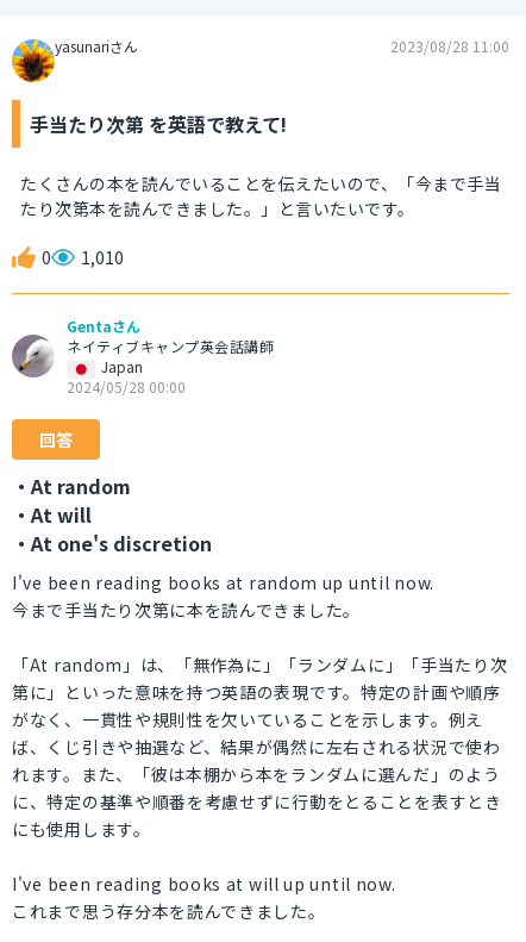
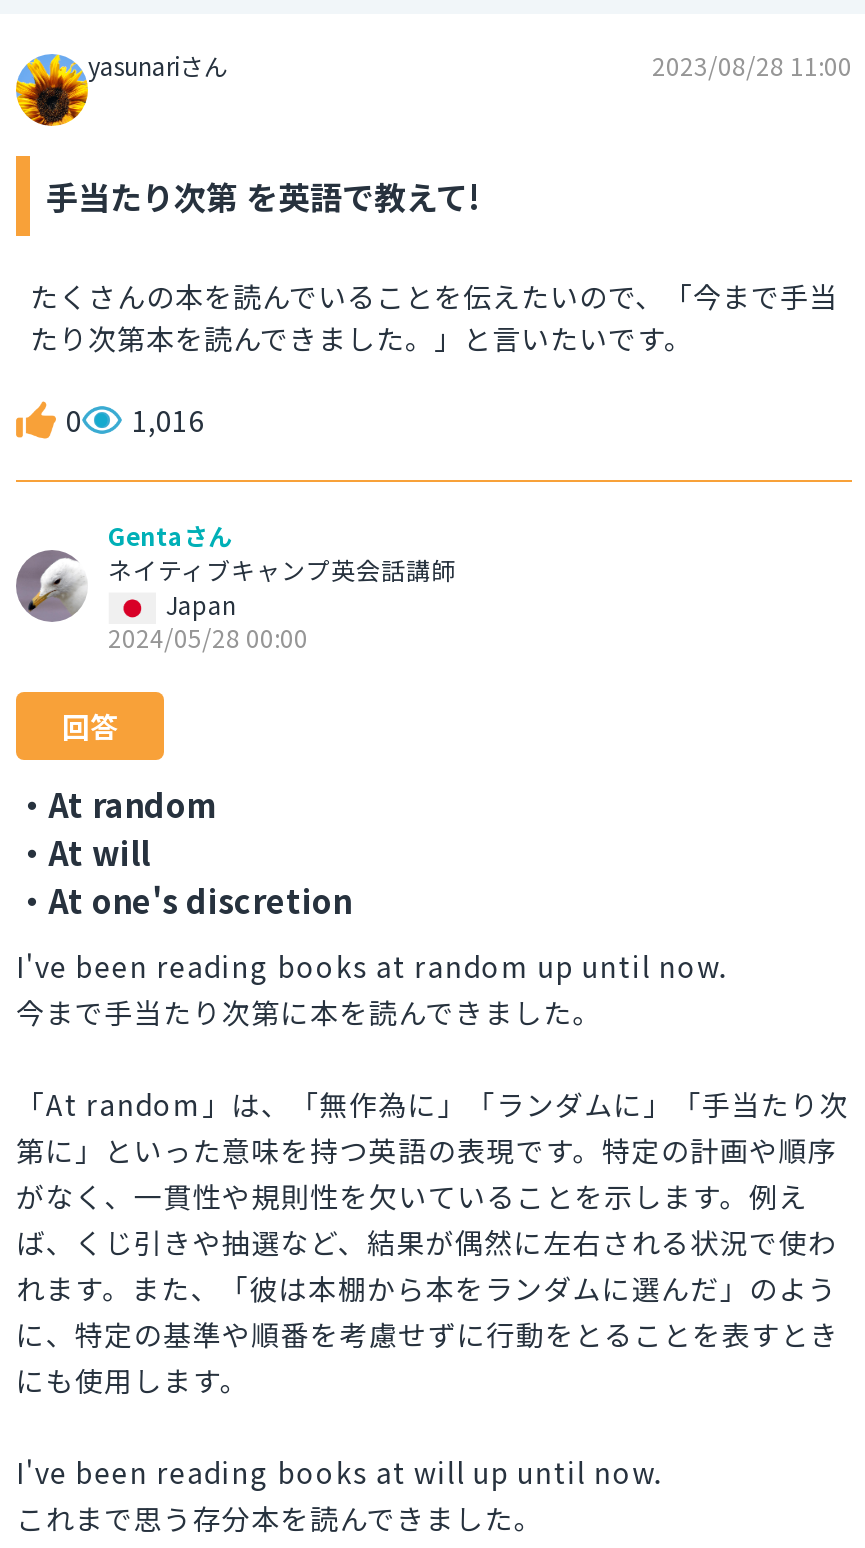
[42,246,124,270] 0 1,010 -> [66,401,204,441] 0 1,016

